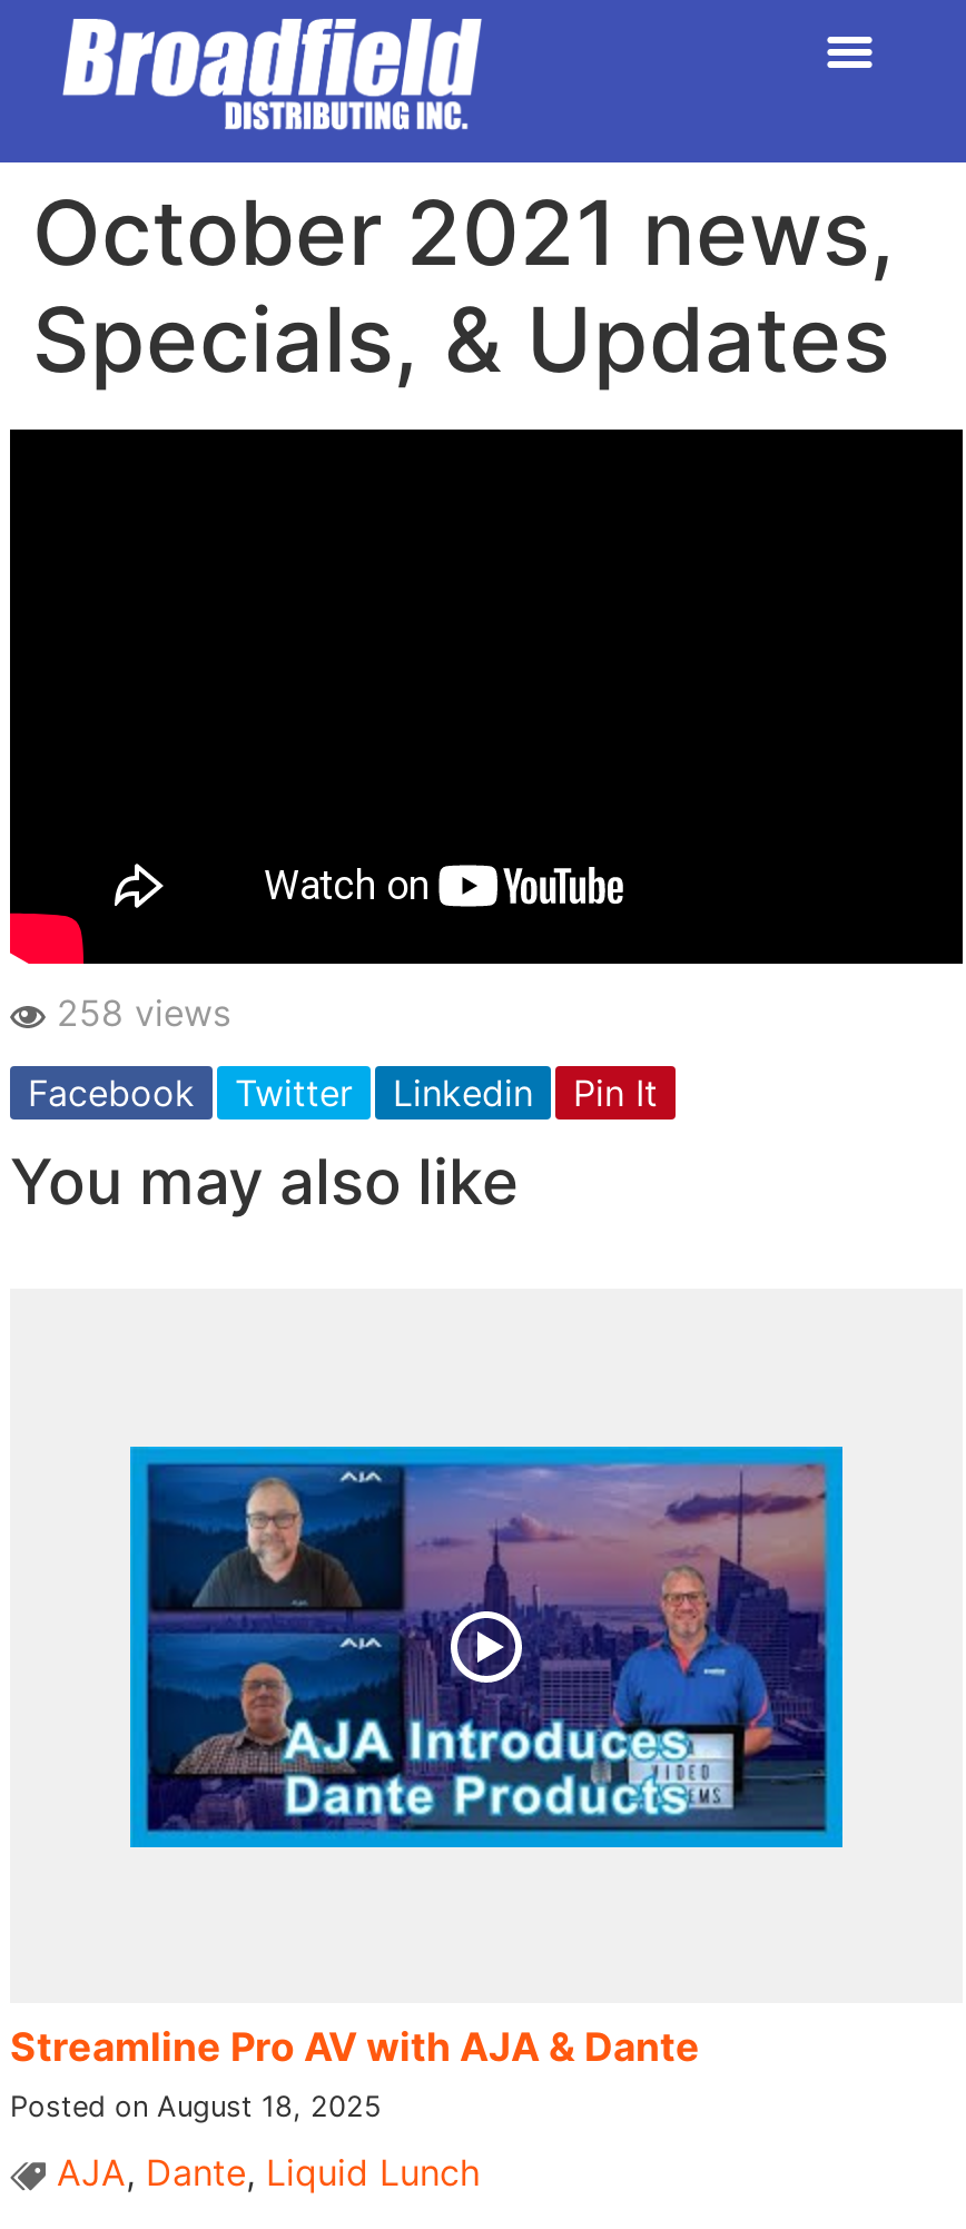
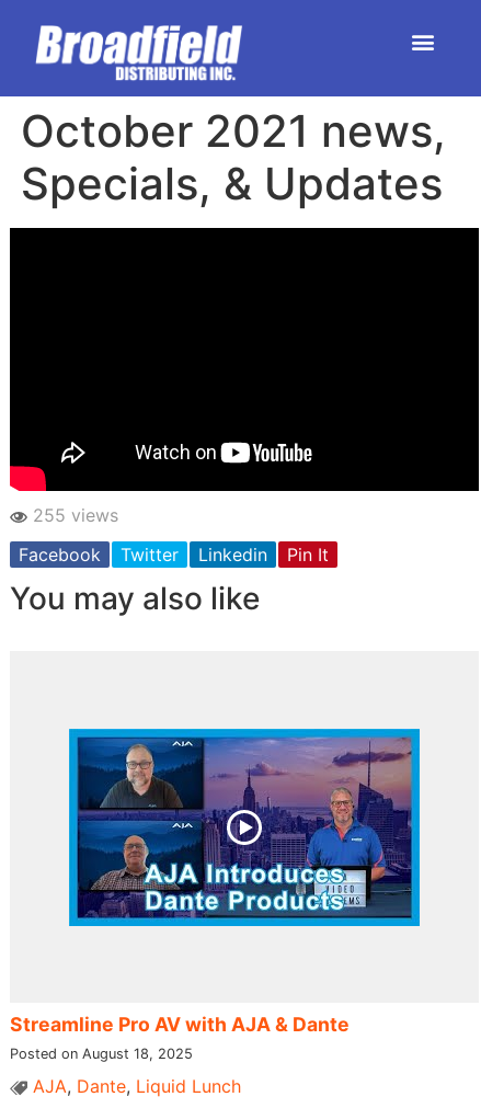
[46,991,230,1036] 258 views -> [27,504,118,526] 255 views

